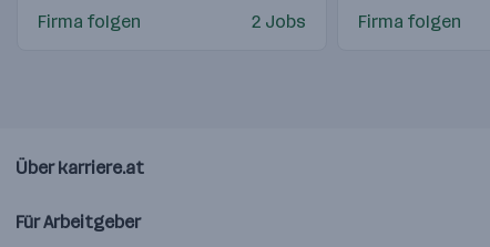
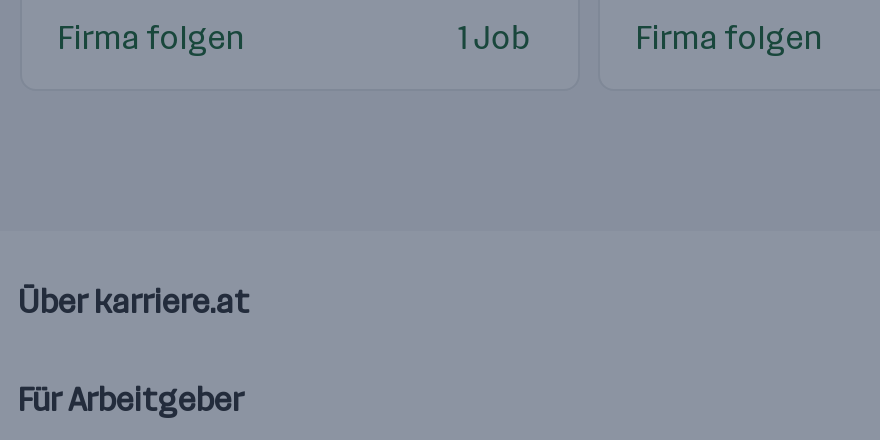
[252,12,306,33] 2 Jobs -> [458,20,530,58] 1 Job

